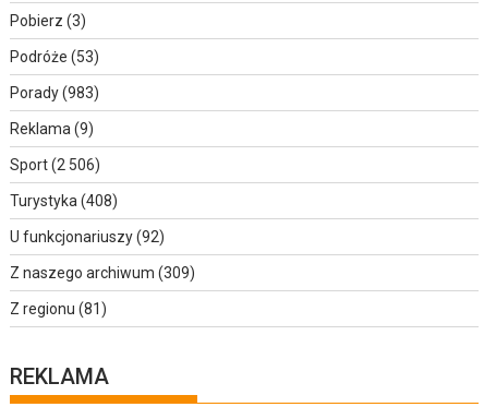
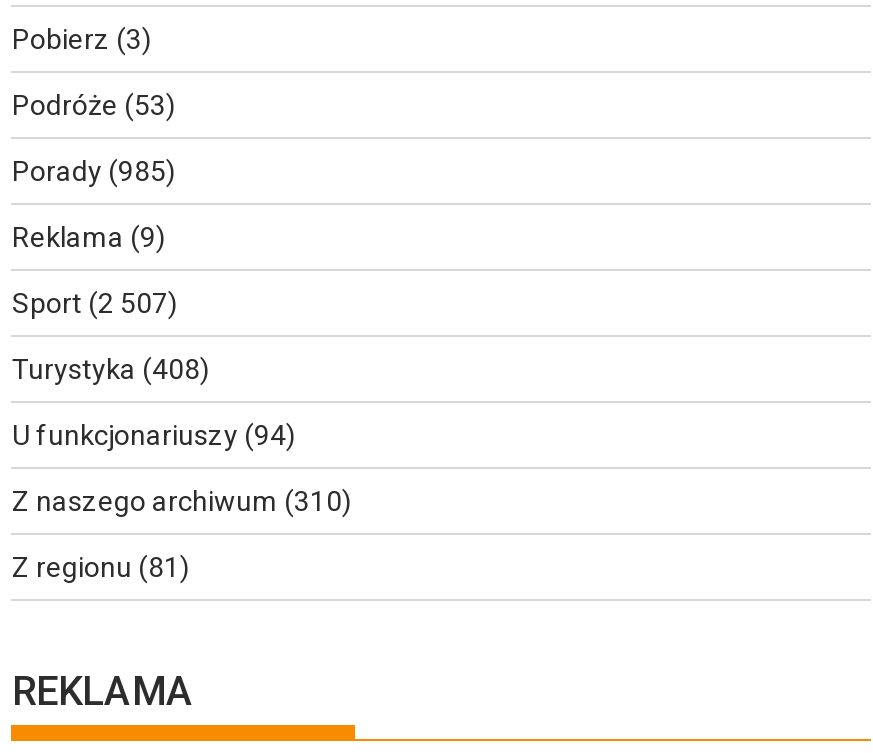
[10,84,100,102] Porady (983) -> [12,156,176,188] Porady (985)
[10,156,101,174] Sport (2 506) -> [12,288,178,320] Sport (2 507)
[10,228,165,246] U funkcjonariuszy (92) -> [12,420,296,452] U funkcjonariuszy (94)
[10,264,196,282] Z naszego archiwum (309) -> [12,486,352,518] Z naszego archiwum (310)

